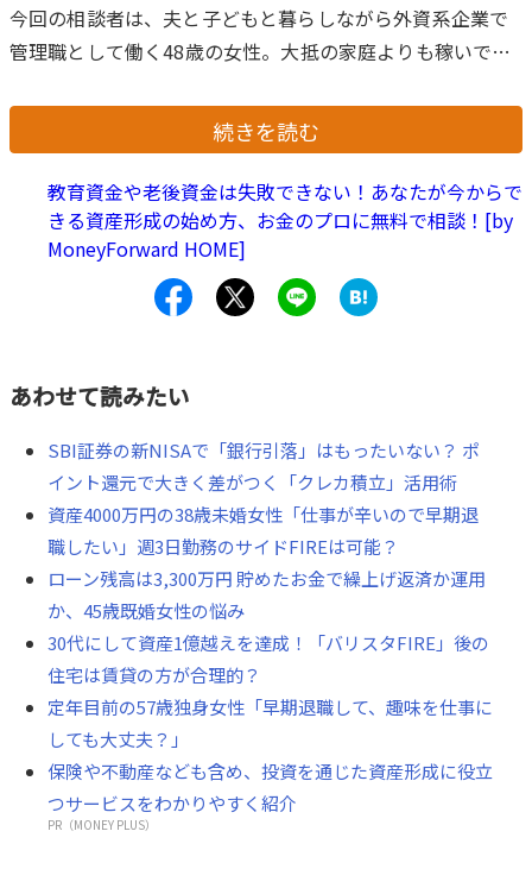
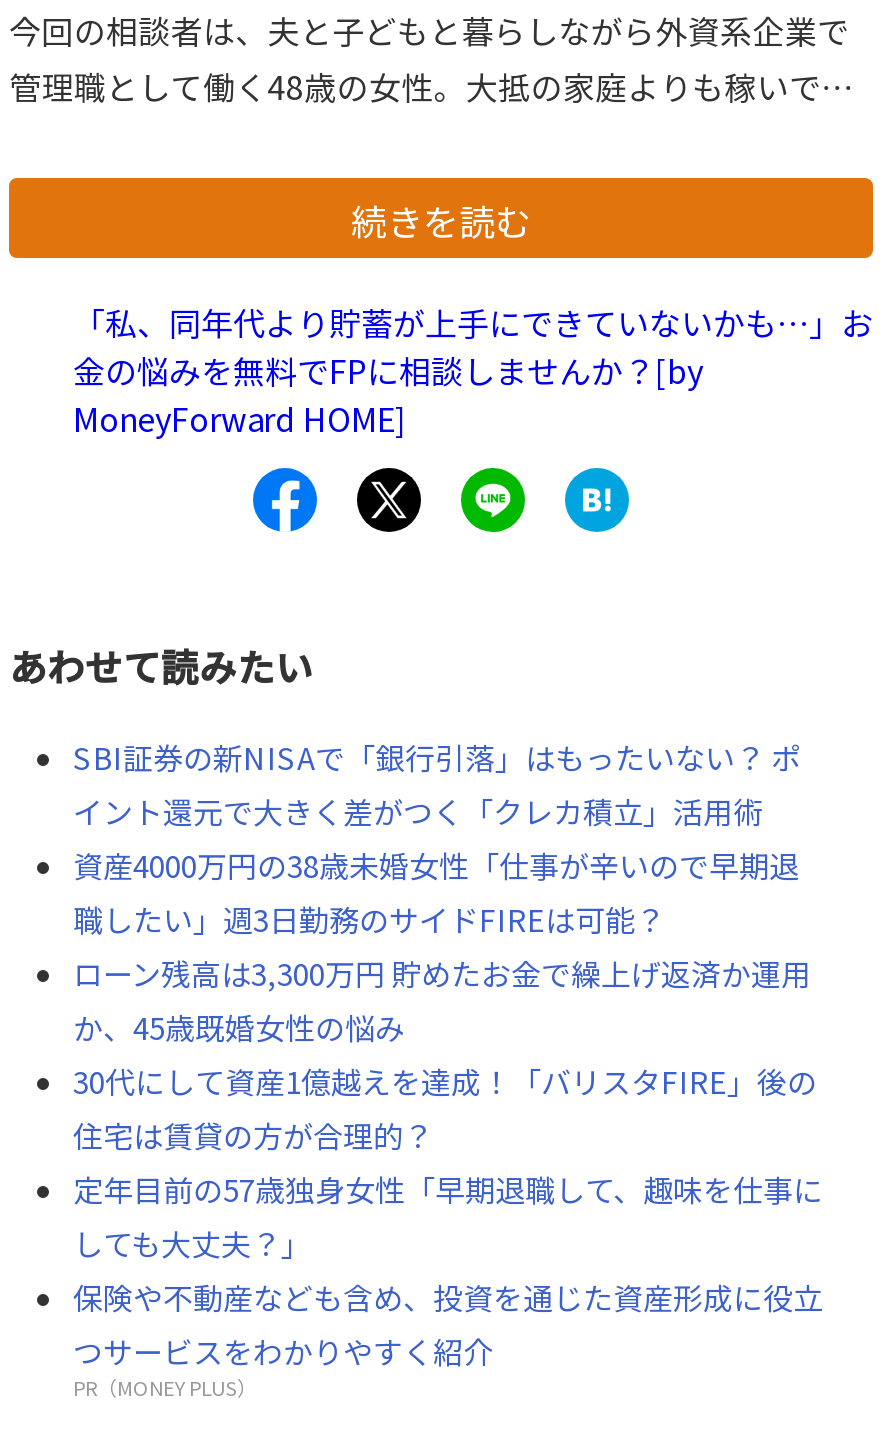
[47,177,522,234] 教育資金や老後資金は失敗できない！あなたが今からで | きる資産形成の始め方、お金のプロに無料で相談！[by -> [73,298,873,394] 「私、同年代より貯蓄が上手にできていないかも…」お | 金の悩みを無料でFPに相談しませんか？[by

